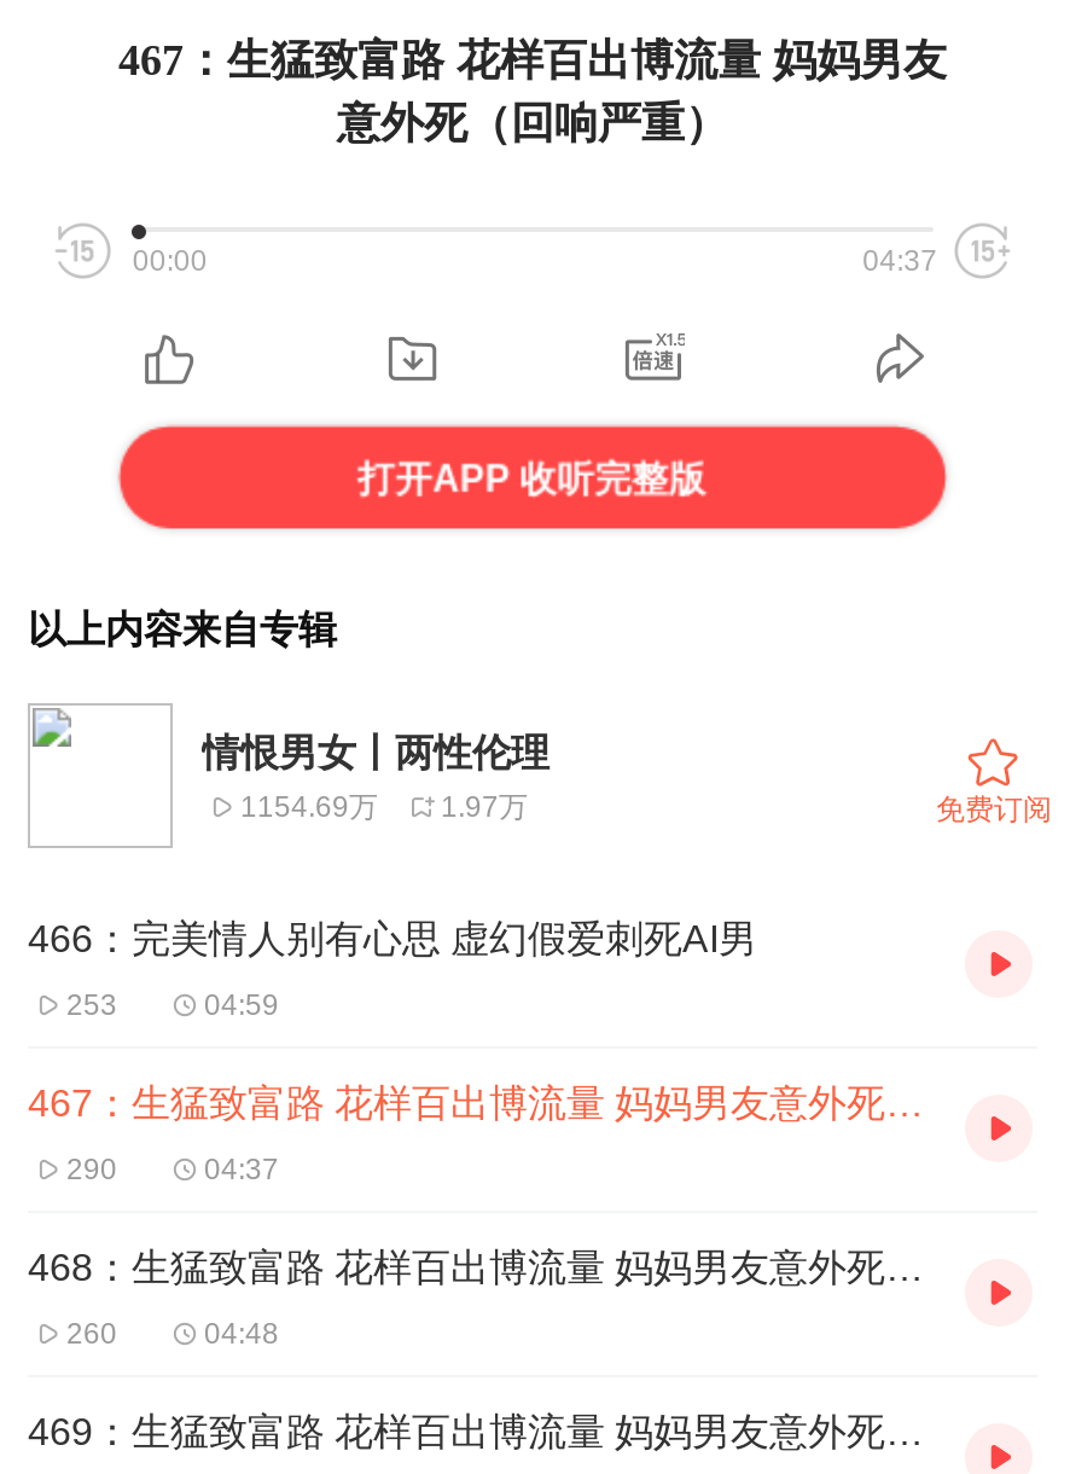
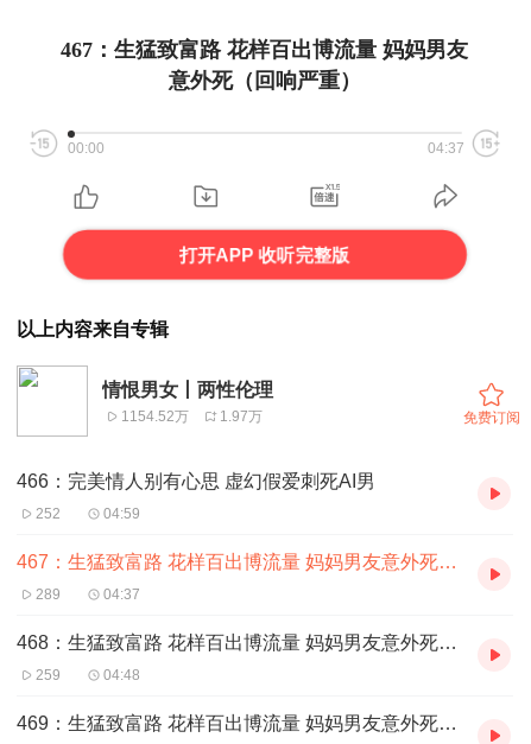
[240,789,528,823] 1154.69万 1.97万 -> [121,408,263,424] 1154.52万 1.97万
[66,988,117,1022] 253 -> [36,505,61,522] 252
[66,1152,117,1186] 290 -> [36,586,61,603] 289
[66,1316,117,1350] 260 -> [36,667,61,683] 259

